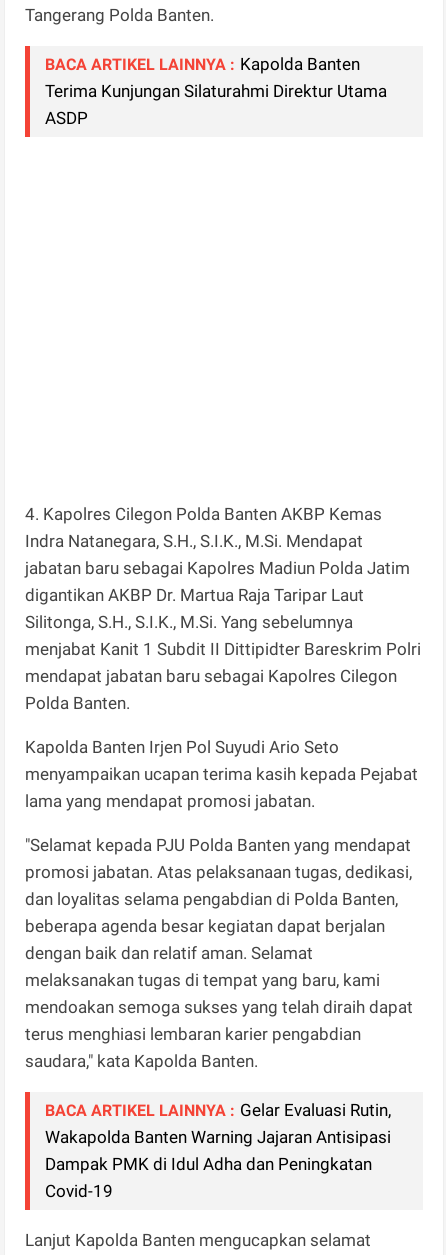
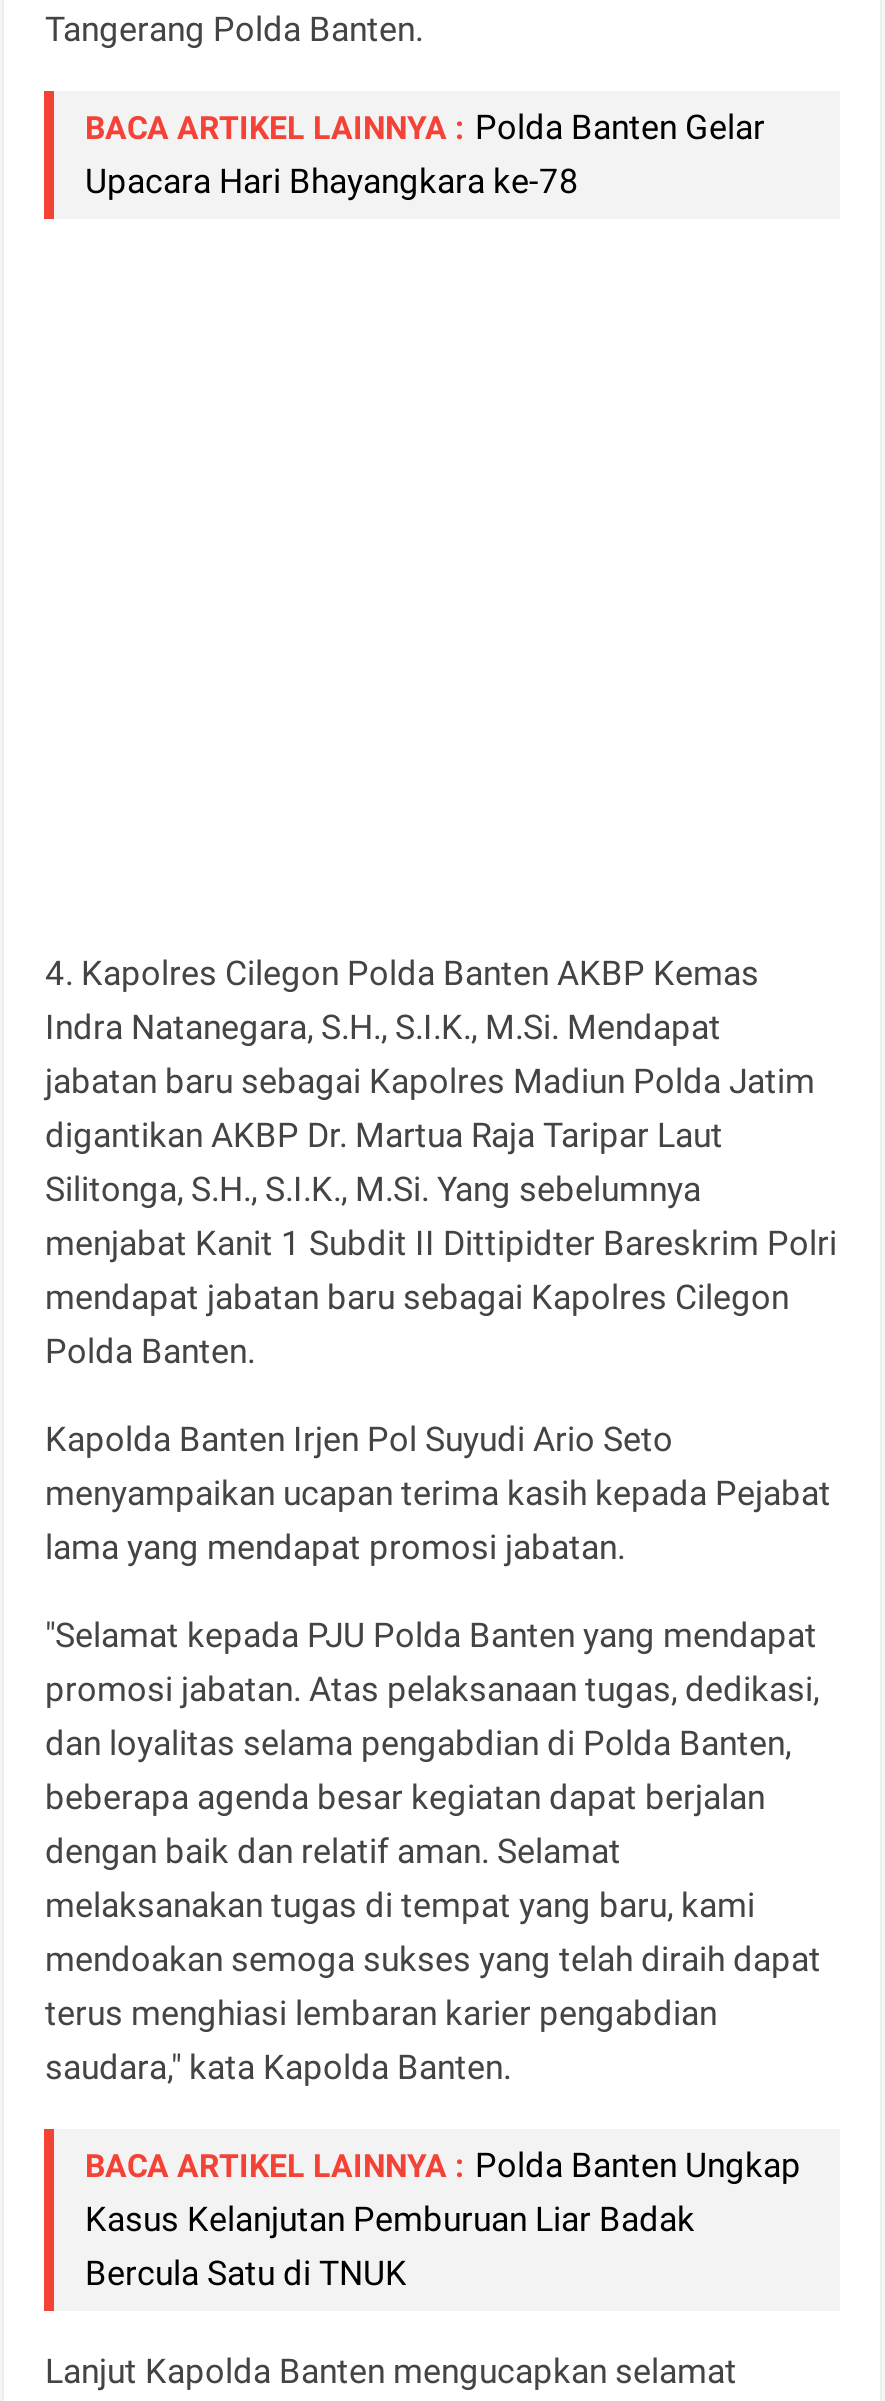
[45,54,387,128] BACA ARTIKEL LAINNYA : Kapolda Banten | Terima Kunjungan Silaturahmi Direktur Utama | ASDP -> [85,107,765,201] BACA ARTIKEL LAINNYA : Polda Banten Gelar | Upacara Hari Bhayangkara ke-78
[45,1100,391,1201] BACA ARTIKEL LAINNYA : Gelar Evaluasi Rutin, | Wakapolda Banten Warning Jajaran Antisipasi | Dampak PMK di Idul Adha dan Peningkatan | Covid-19 -> [85,2145,801,2293] BACA ARTIKEL LAINNYA : Polda Banten Ungkap | Kasus Kelanjutan Pemburuan Liar Badak | Bercula Satu di TNUK

